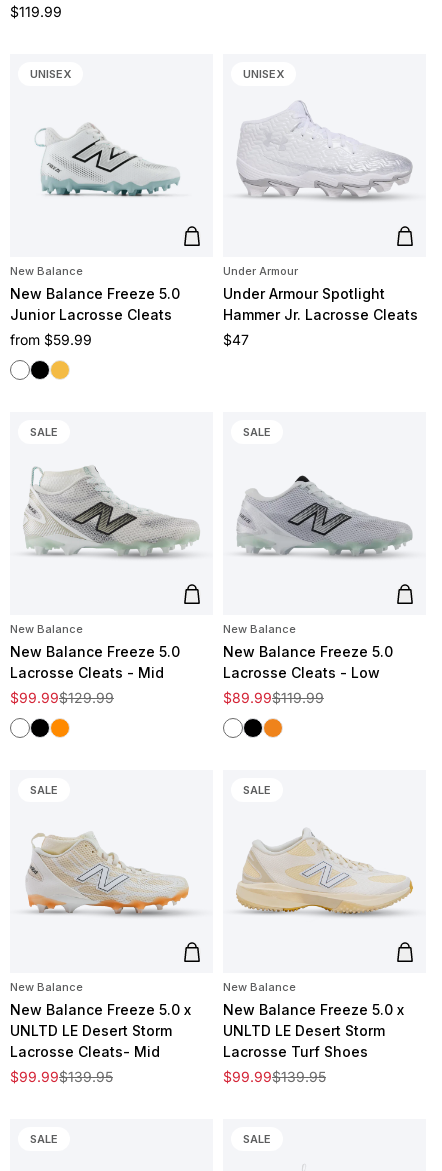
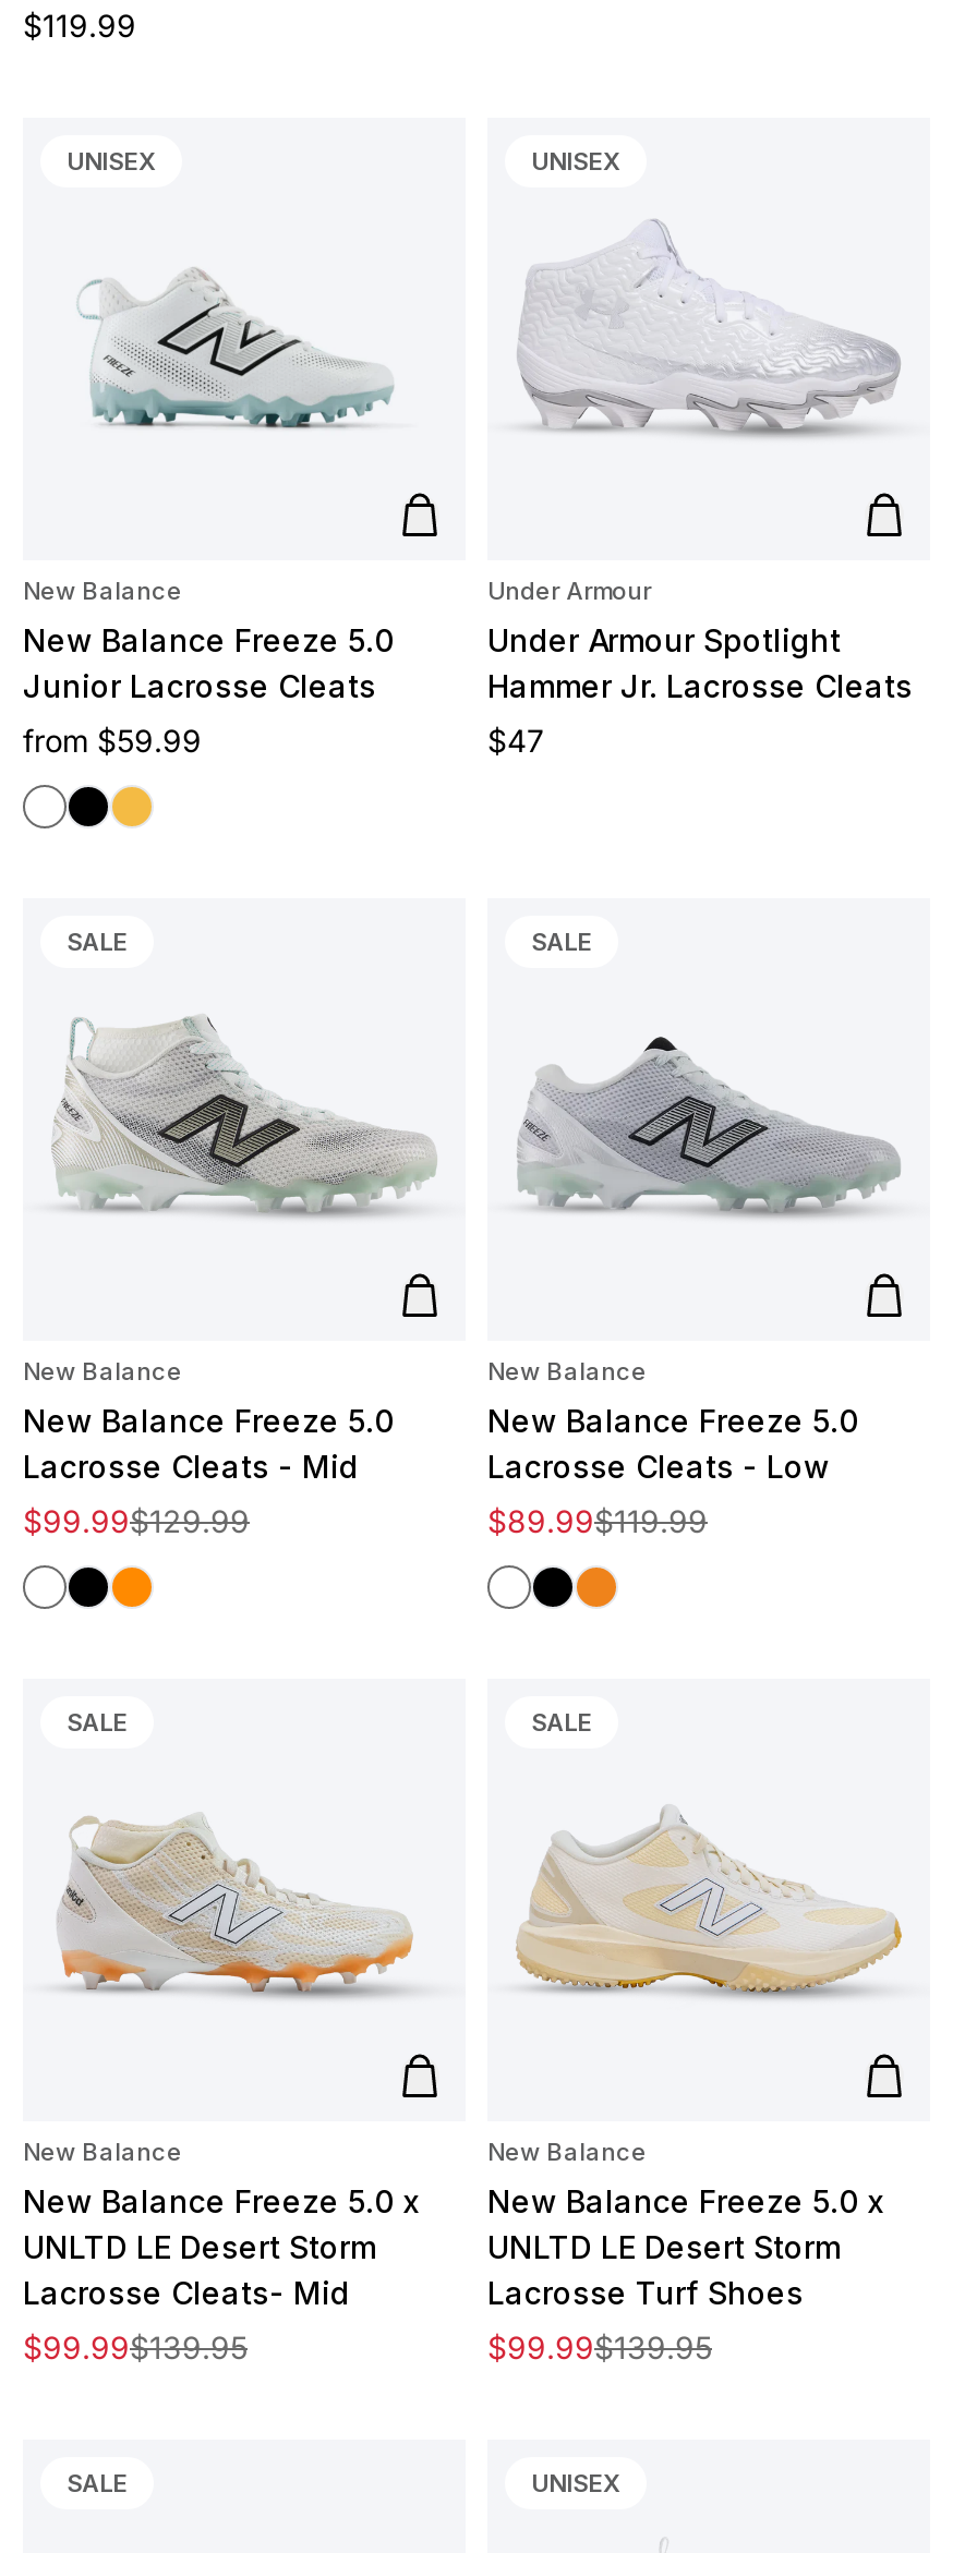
[243,1132,271,1146] SALE -> [531,2468,620,2498] UNISEX

